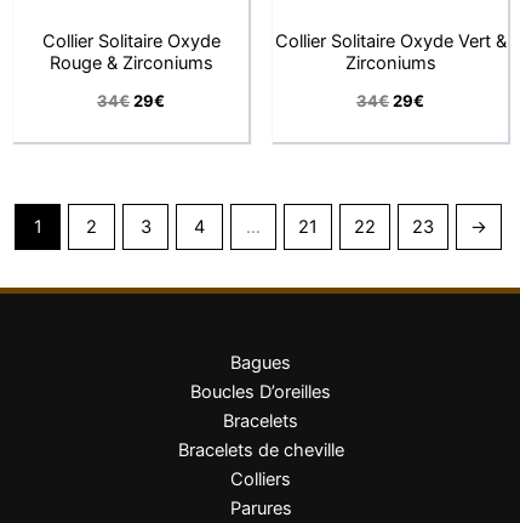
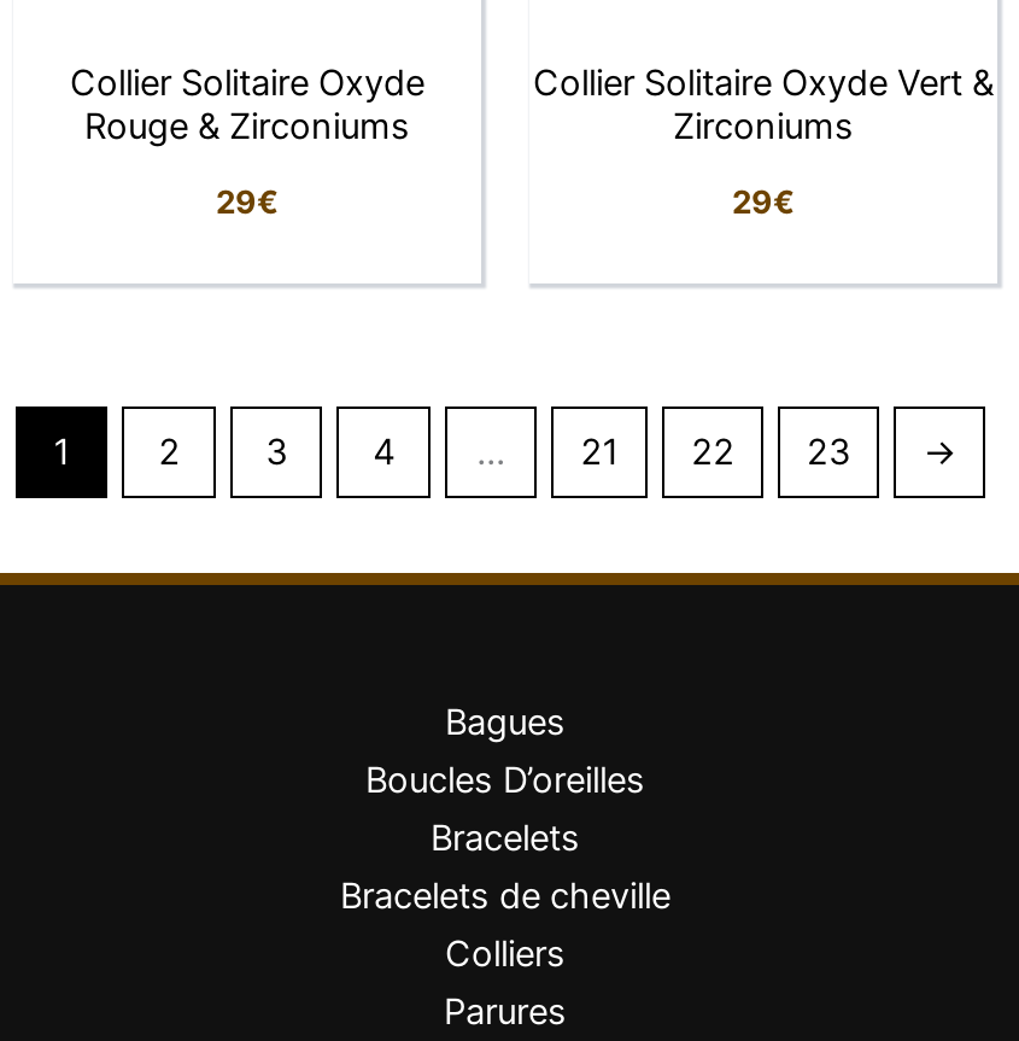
[97,91,130,111] 34€ -> none
[356,91,389,111] 34€ -> none

